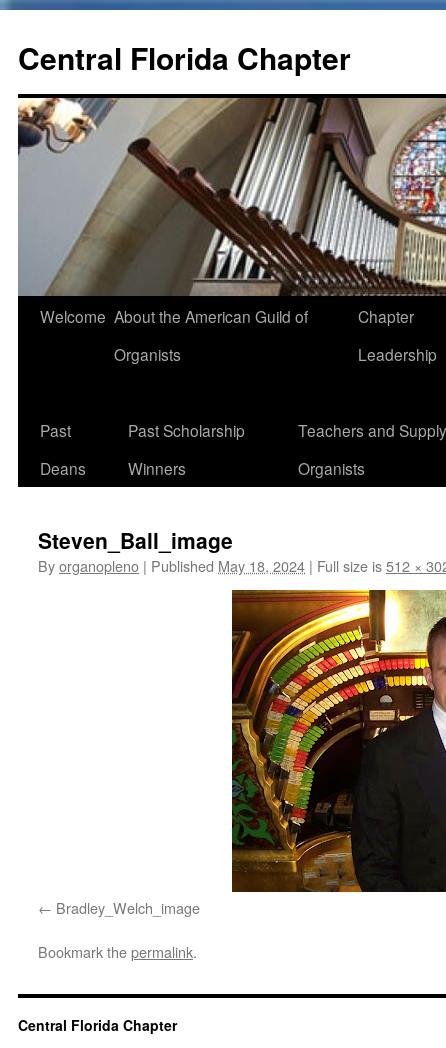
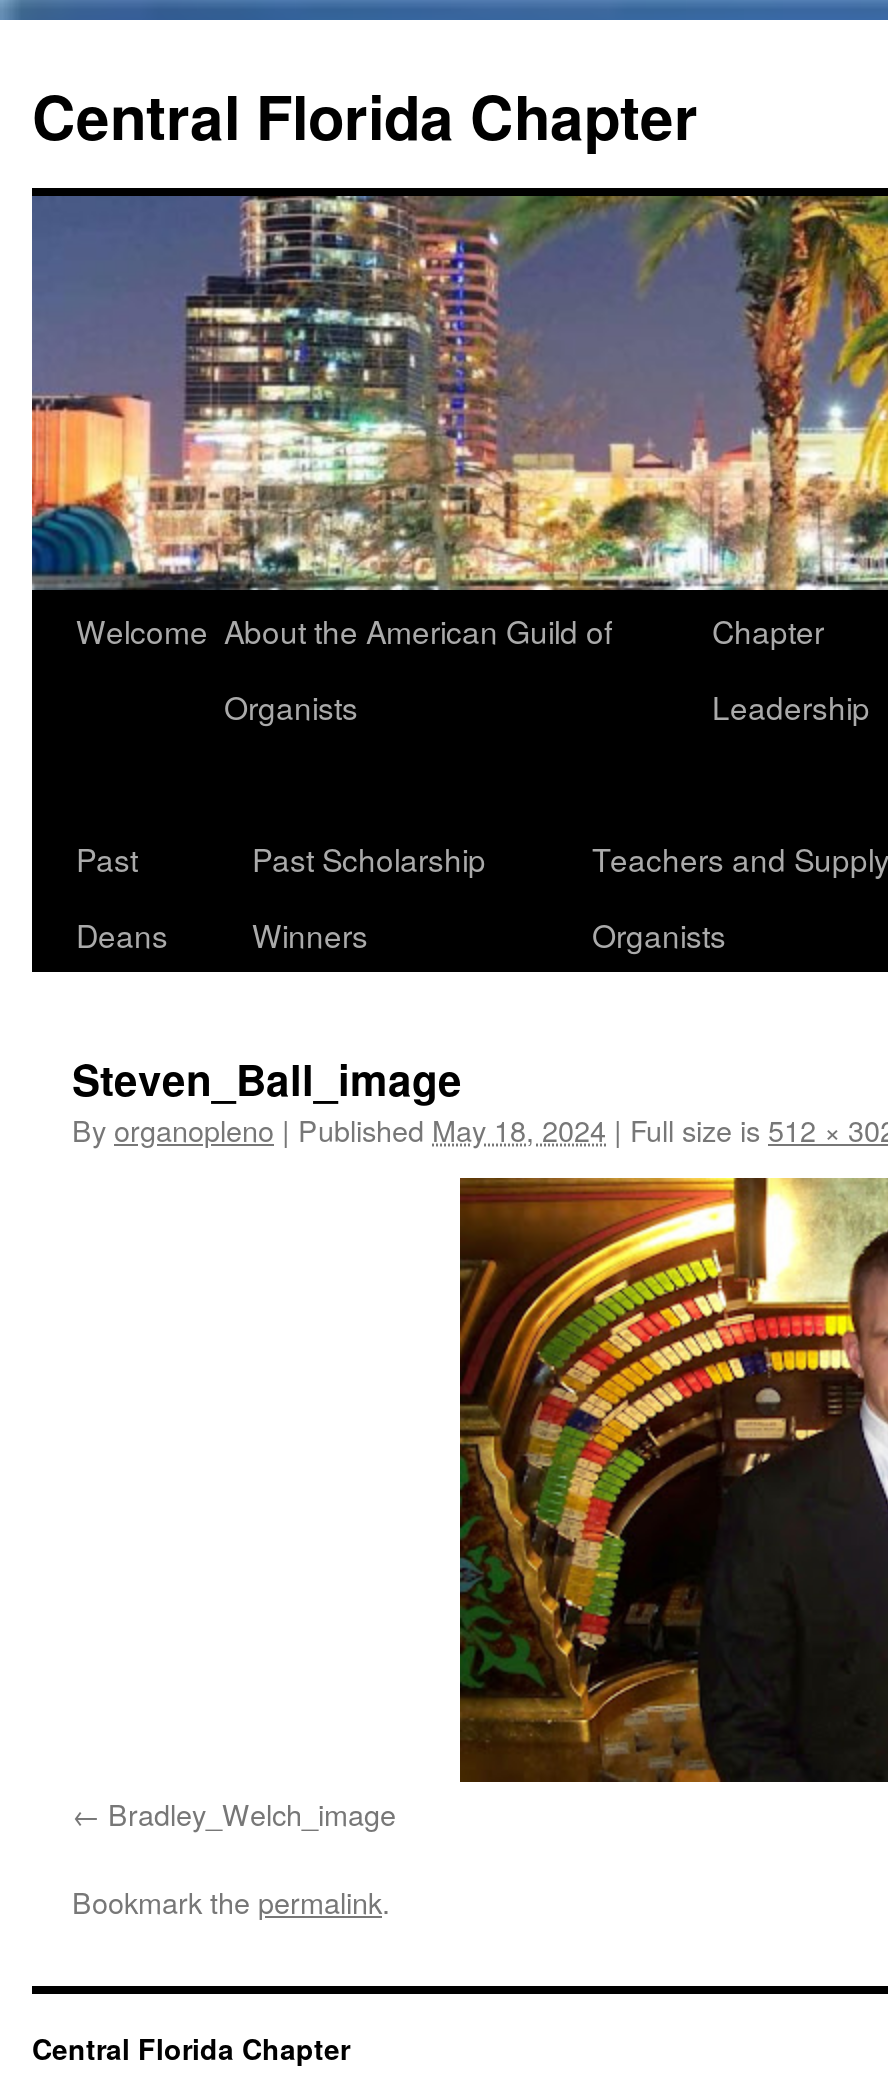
[17,97,443,296] [image] -> [30,194,882,590] [image]

